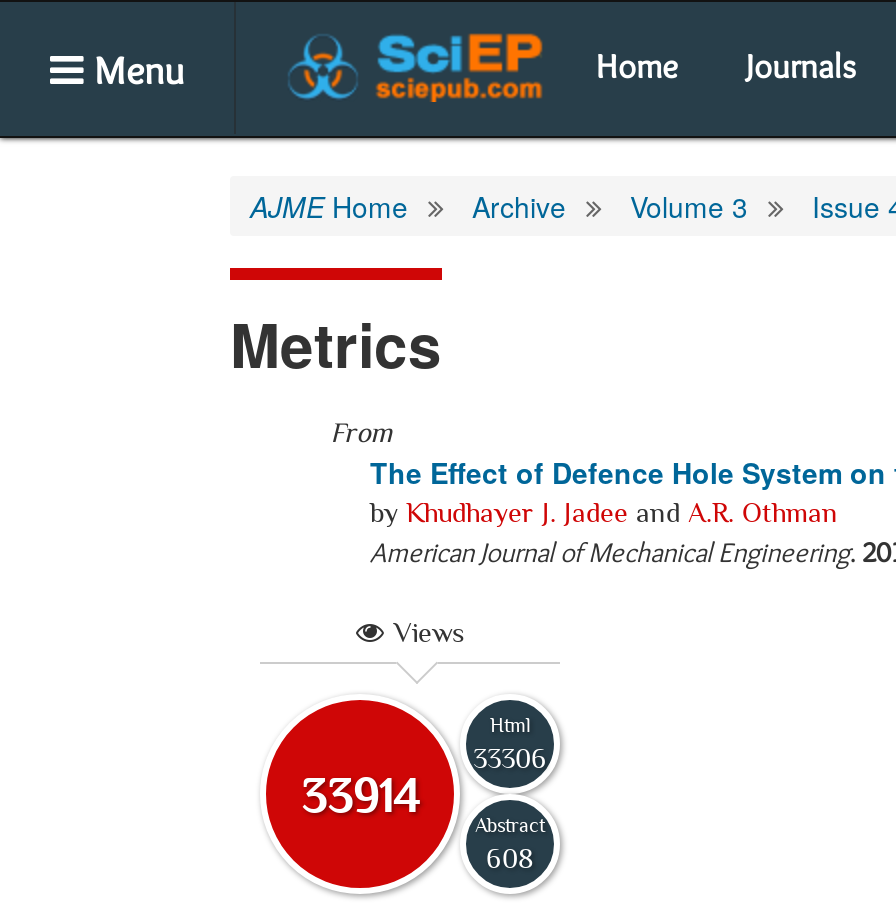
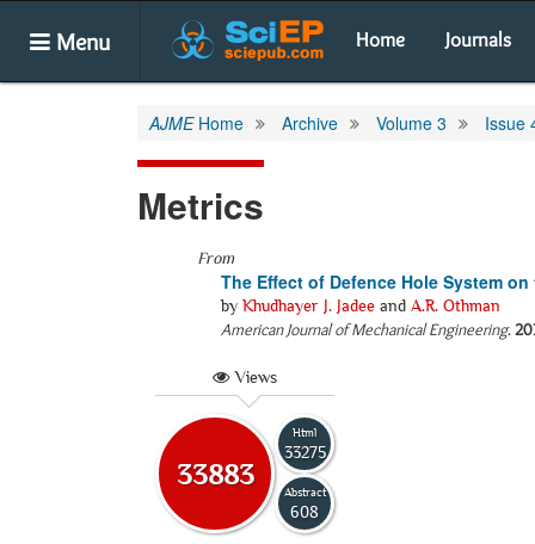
[473,742,547,774] 33306 -> [284,443,325,462] 33275
[301,772,419,822] 33914 -> [176,460,254,490] 33883

